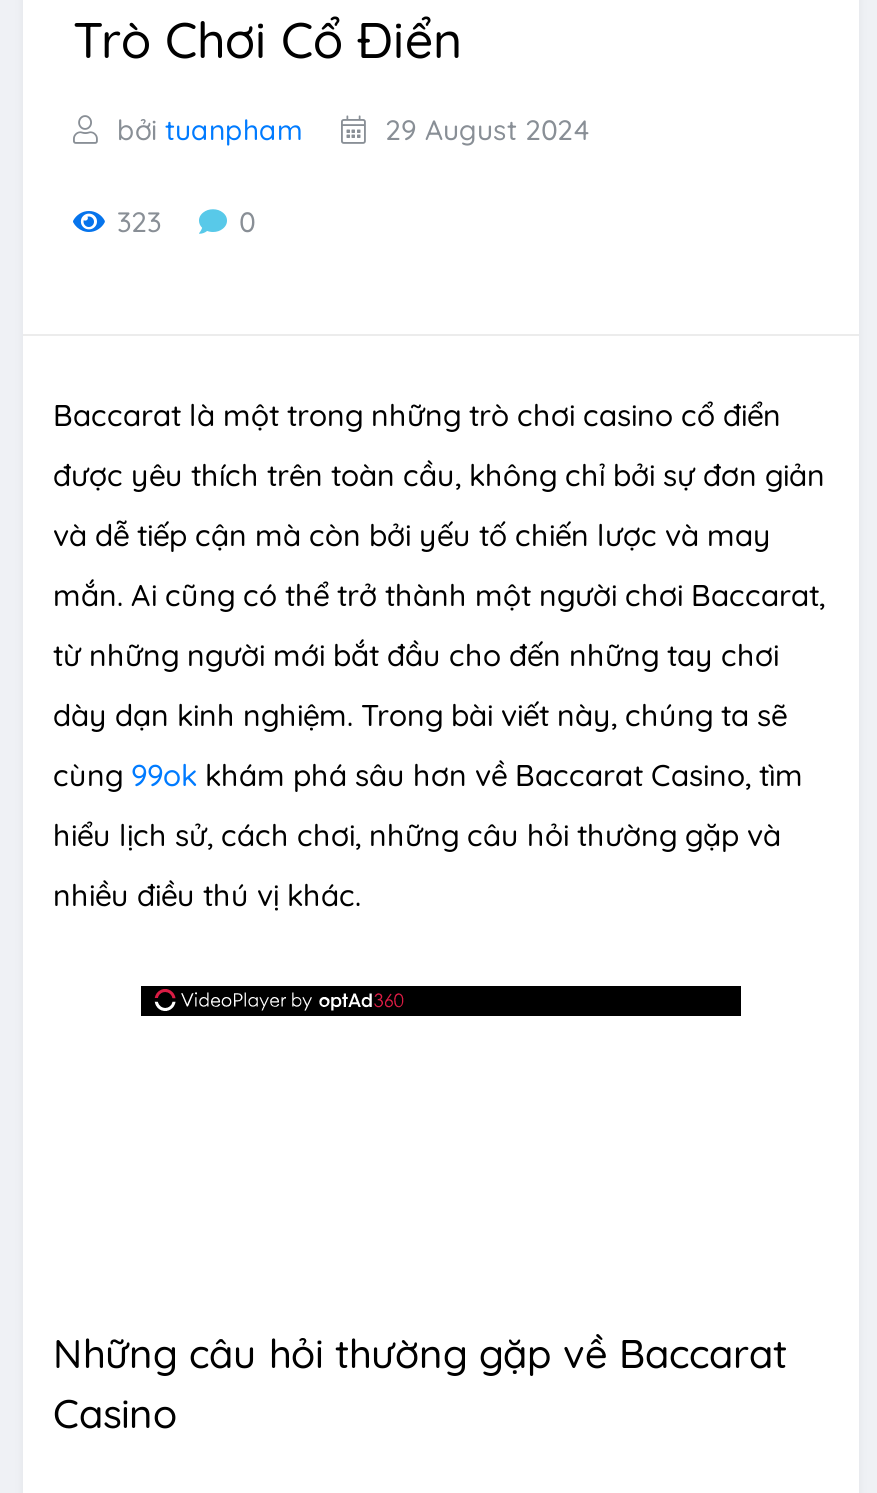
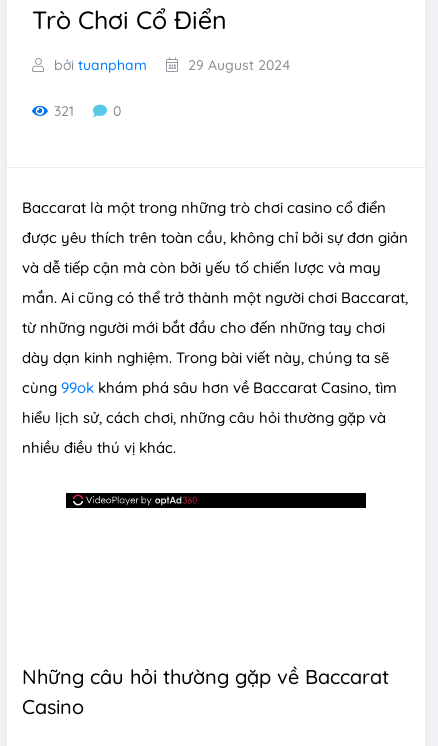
[117,205,161,241] 323 -> [54,102,74,120] 321

